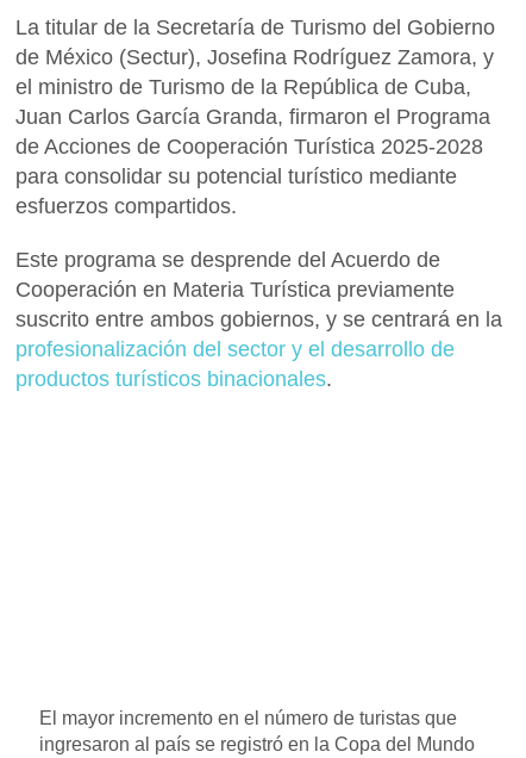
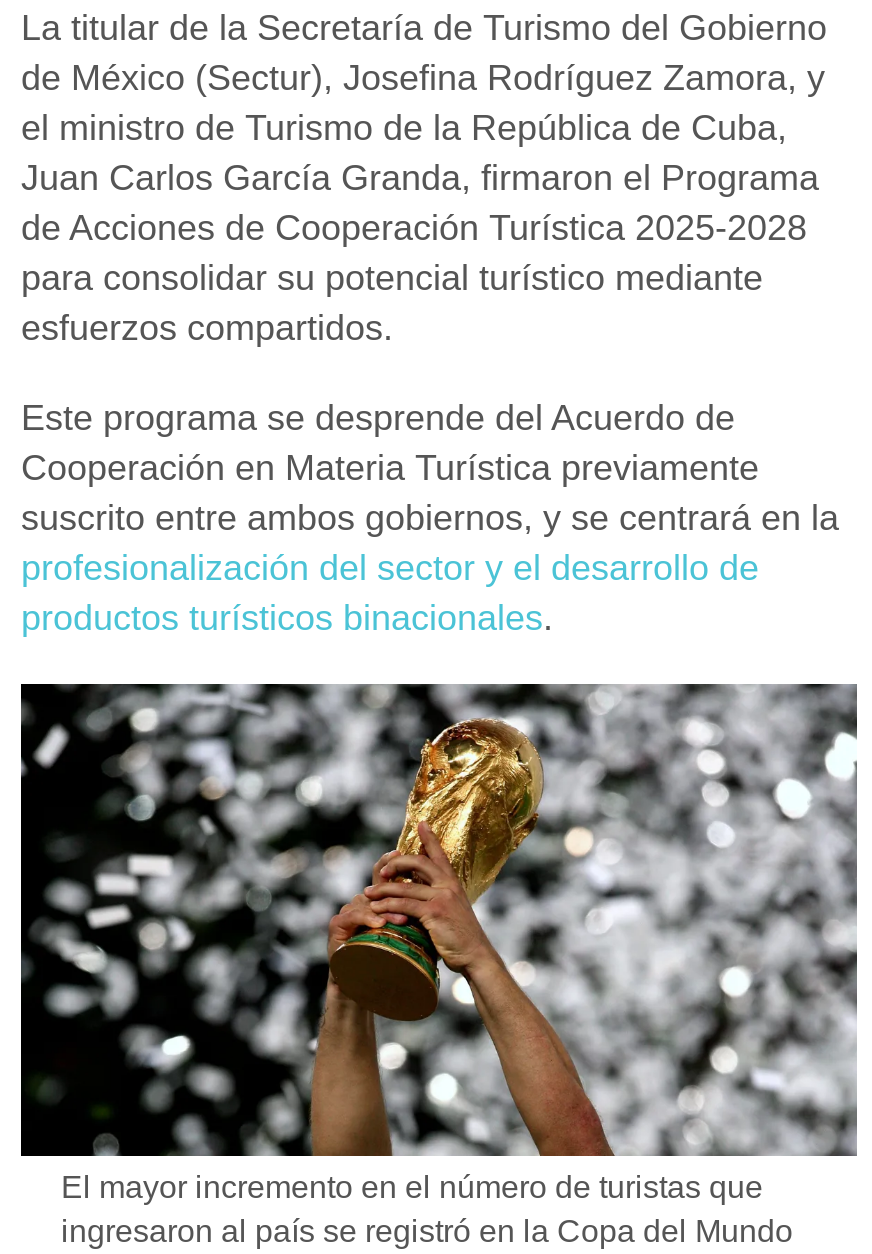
none -> [19,682,859,1158] [image]

